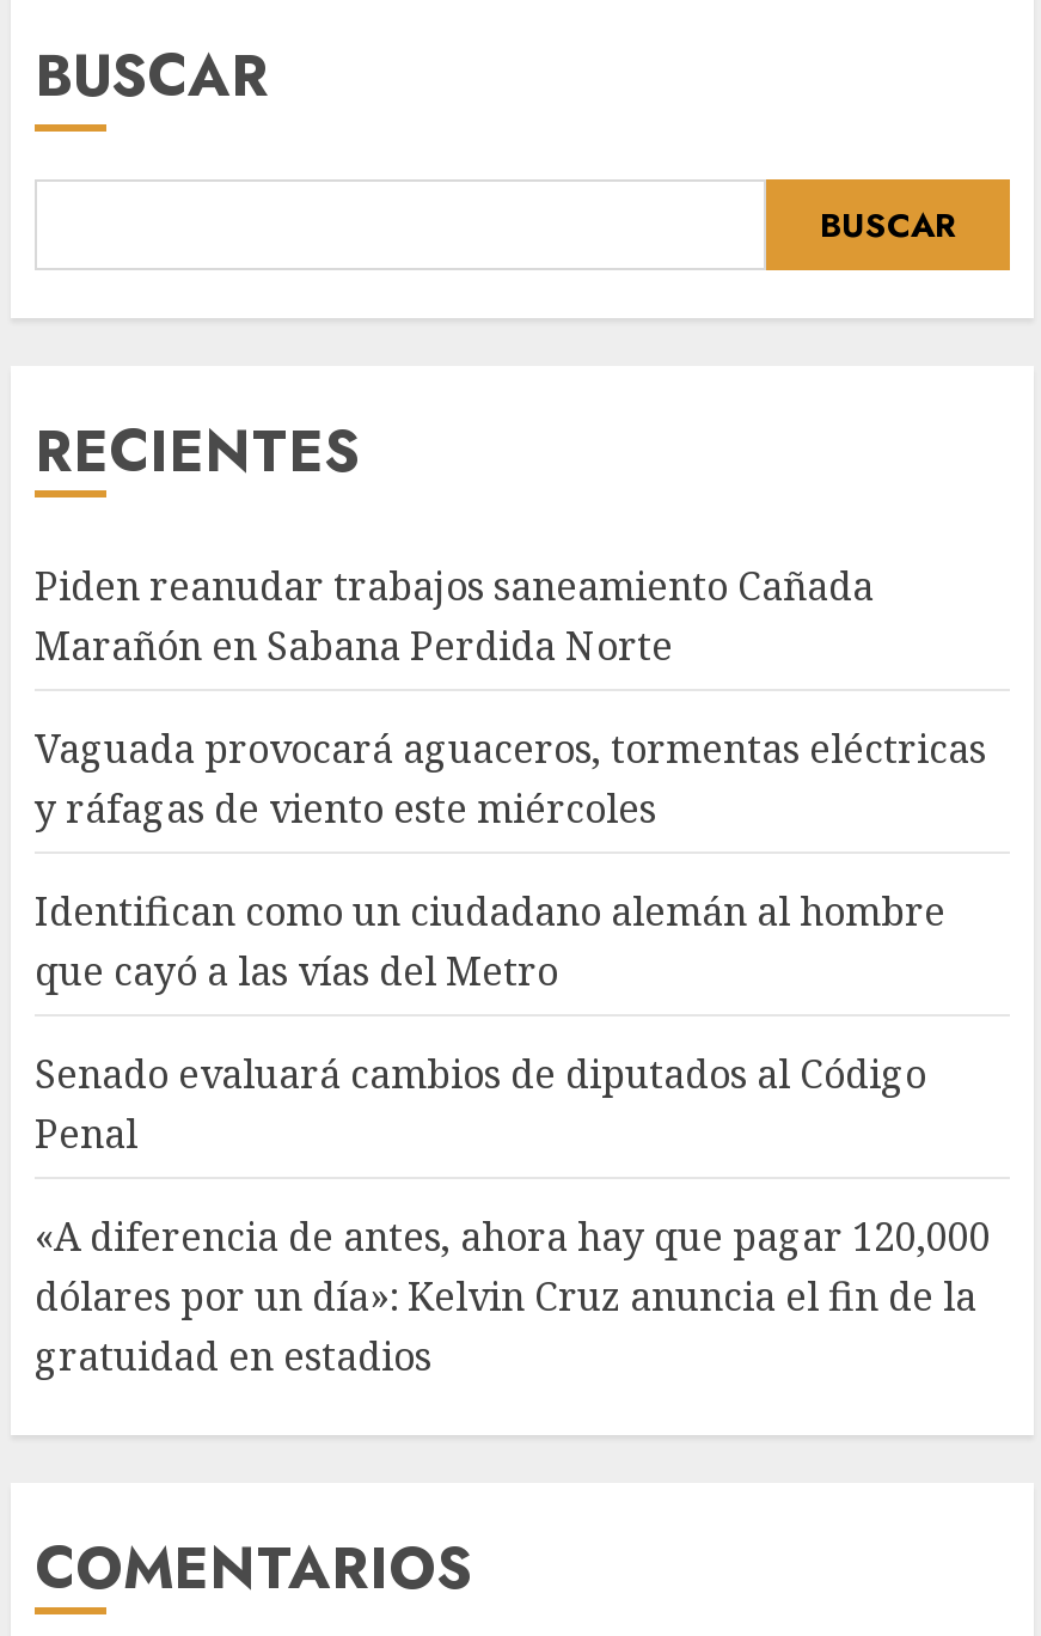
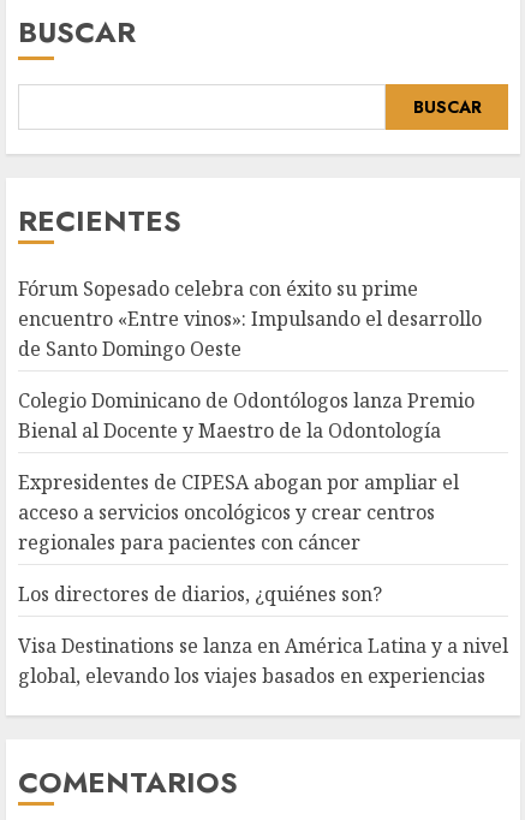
[35,560,874,672] Piden reanudar trabajos saneamiento Cañada | Marañón en Sabana Perdida Norte -> [18,275,482,362] Fórum Sopesado celebra con éxito su prime | encuentro «Entre vinos»: Impulsando el desarrollo | de Santo Domingo Oeste
[35,722,986,835] Vaguada provocará aguaceros, tormentas eléctricas | y ráfagas de viento este miércoles -> [18,387,475,444] Colegio Dominicano de Odontólogos lanza Premio | Bienal al Docente y Maestro de la Odontología
[35,885,945,997] Identifican como un ciudadano alemán al hombre | que cayó a las vías del Metro -> [18,469,459,555] Expresidentes de CIPESA abogan por ampliar el | acceso a servicios oncológicos y crear centros | regionales para pacientes con cáncer
[35,1048,926,1160] Senado evaluará cambios de diputados al Código | Penal -> [18,581,382,607] Los directores de diarios, ¿quiénes son?
[35,1210,991,1382] «A diferencia de antes, ahora hay que pagar 120,000 | dólares por un día»: Kelvin Cruz anuncia el fin de la | gratuidad en estadios -> [18,632,508,689] Visa Destinations se lanza en América Latina y a nivel | global, elevando los viajes basados en experiencias

